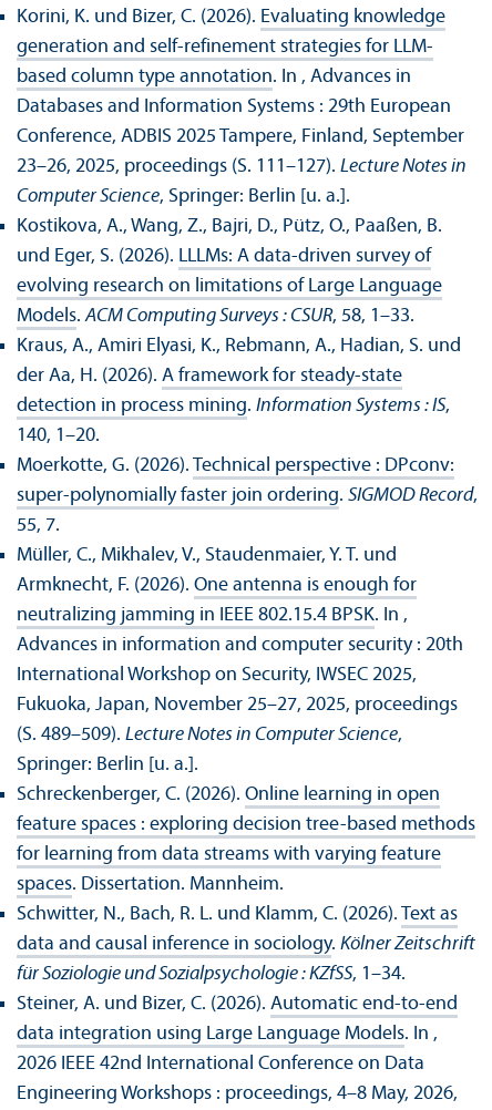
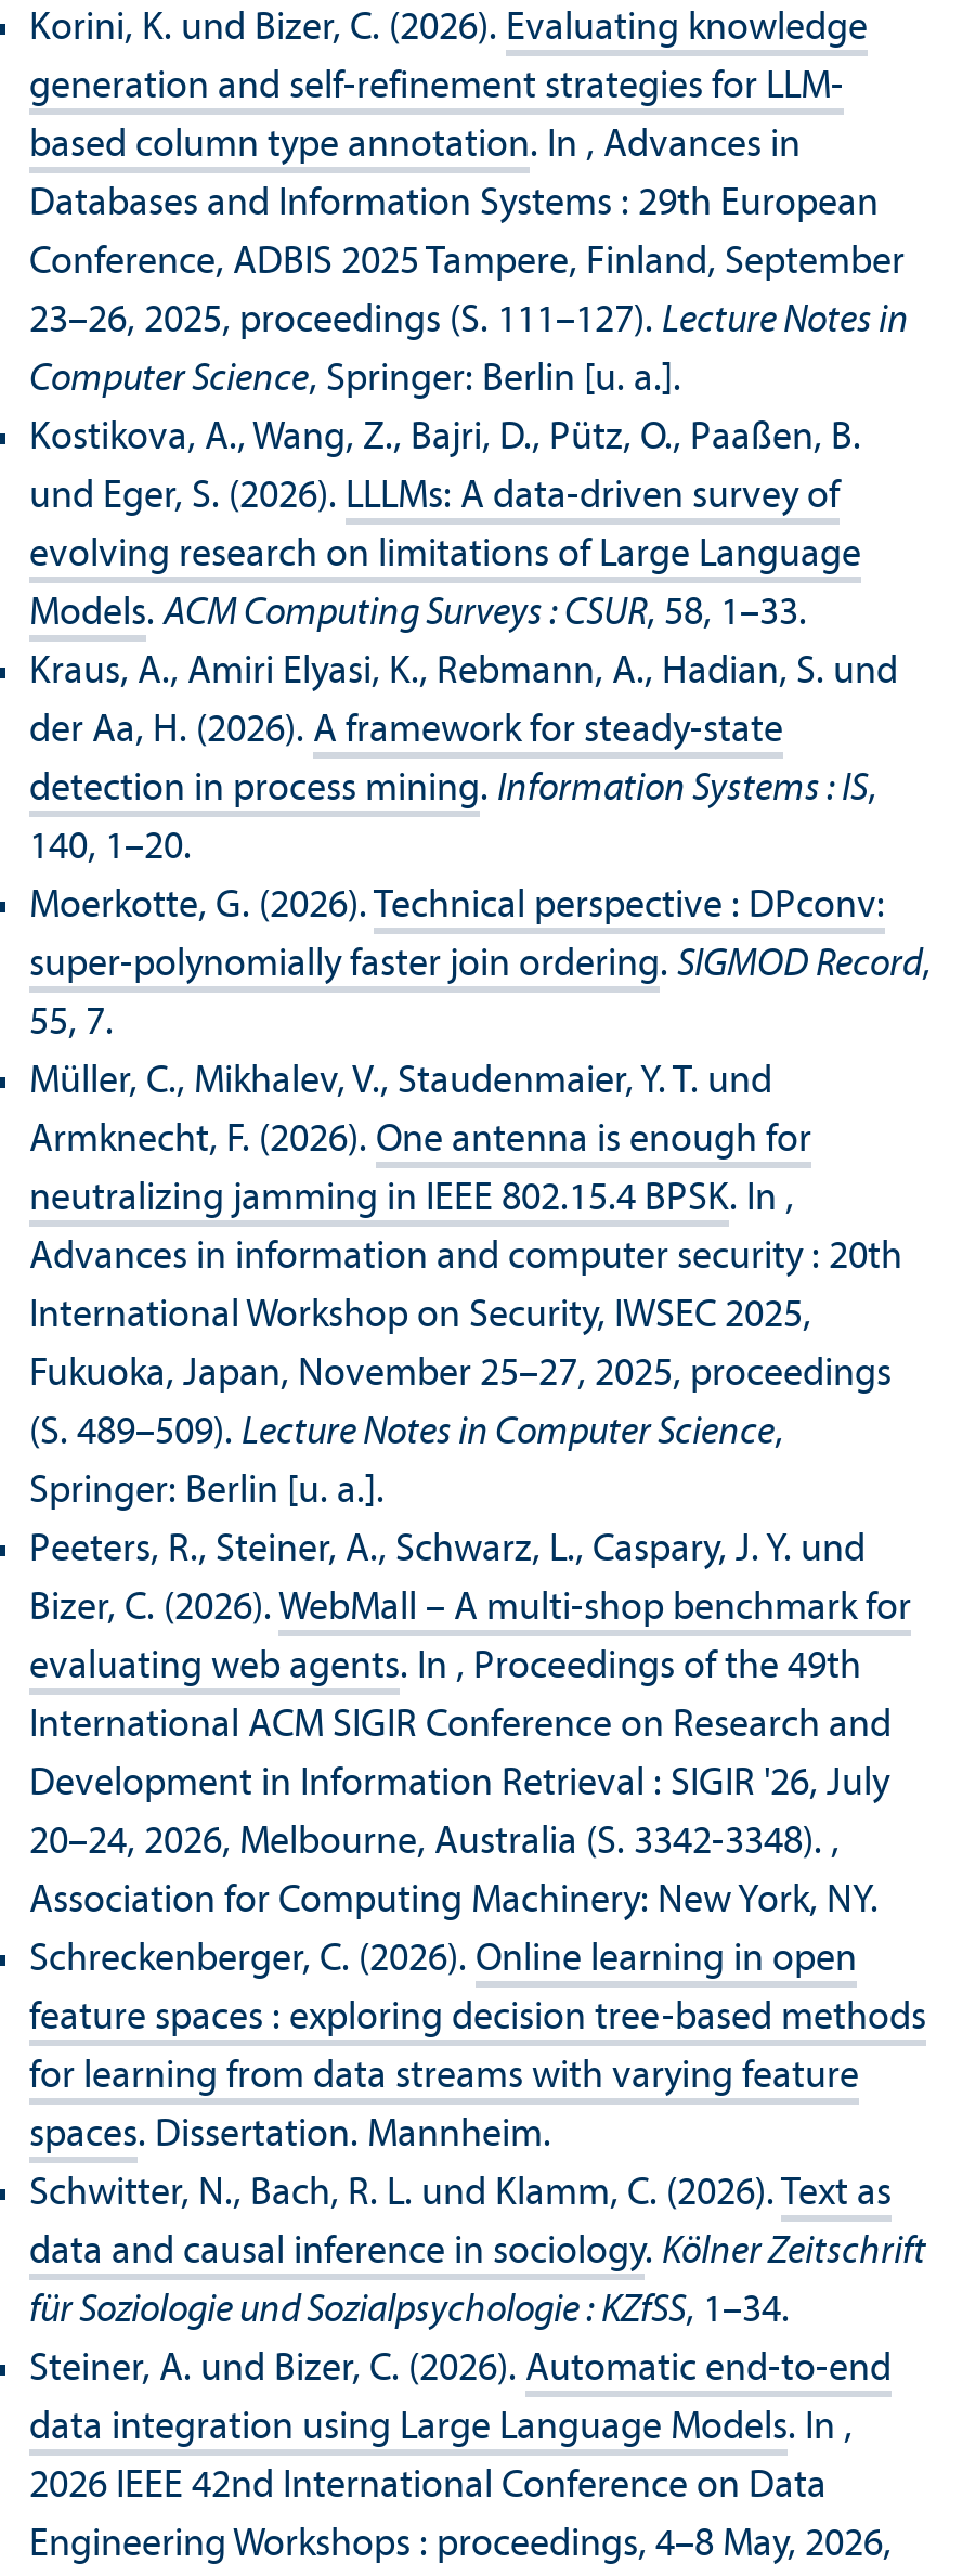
none -> [29,1531,911,1923] Peeters, R., Steiner, A., Schwarz, L., Caspary, J. Y. und | Bizer, C. (2026). WebMall – A multi-shop benchmark for | evaluating web agents. In , Proceedings of the 49th | International ACM SIGIR Conference on Research and | Development in Information Retrieval : SIGIR '26, July | 20–24, 2026, Melbourne, Australia (S. 3342-3348)., | Association for Computing Machinery: New York, NY.

